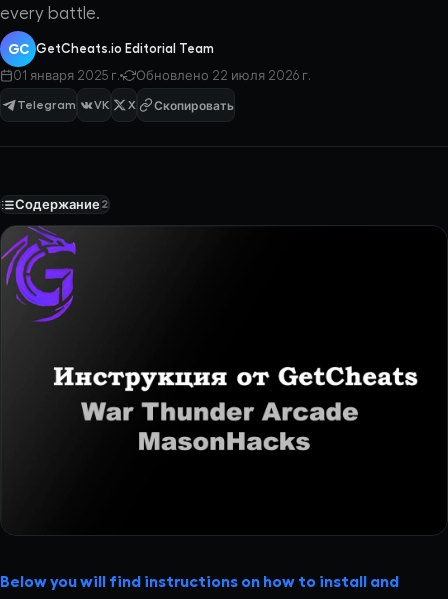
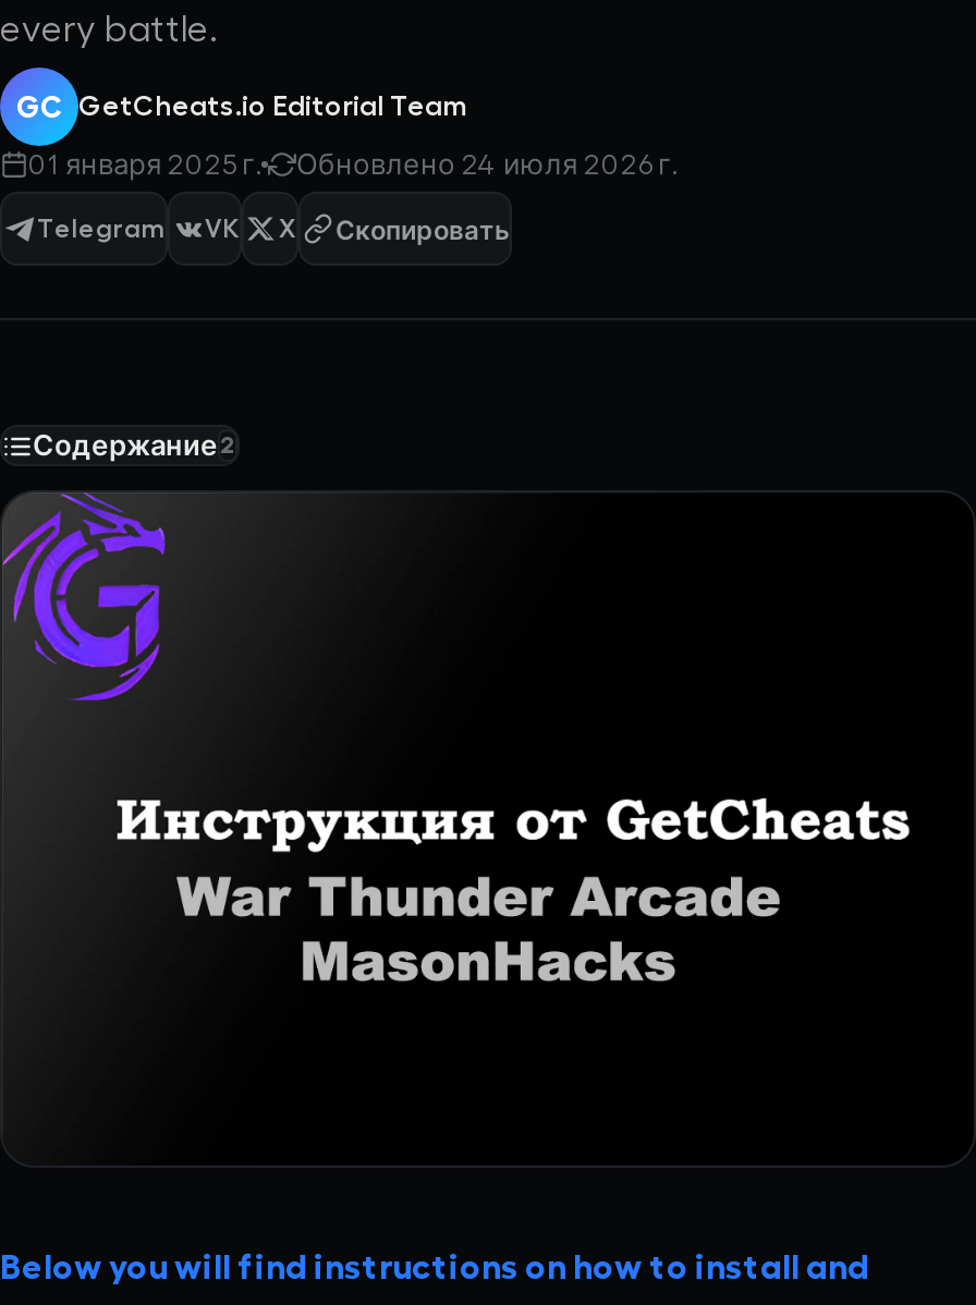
[136,69,311,82] Обновлено 22 июля 2026 г. -> [296,150,678,179] Обновлено 24 июля 2026 г.

